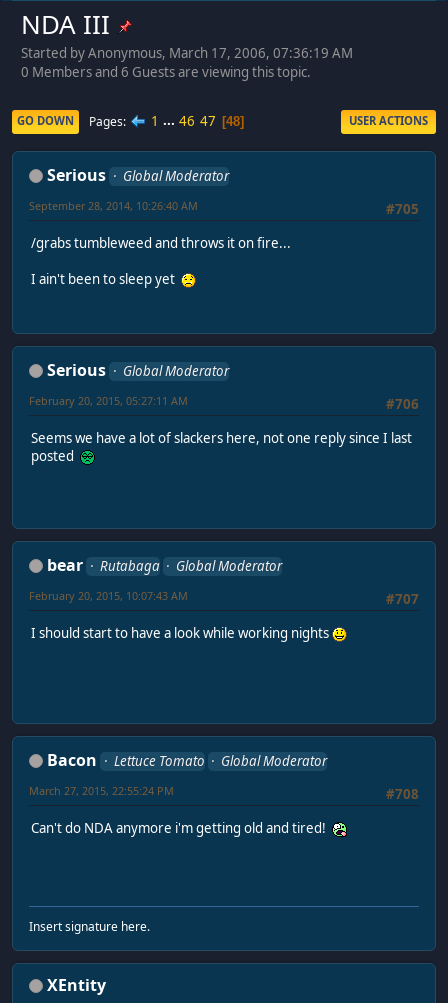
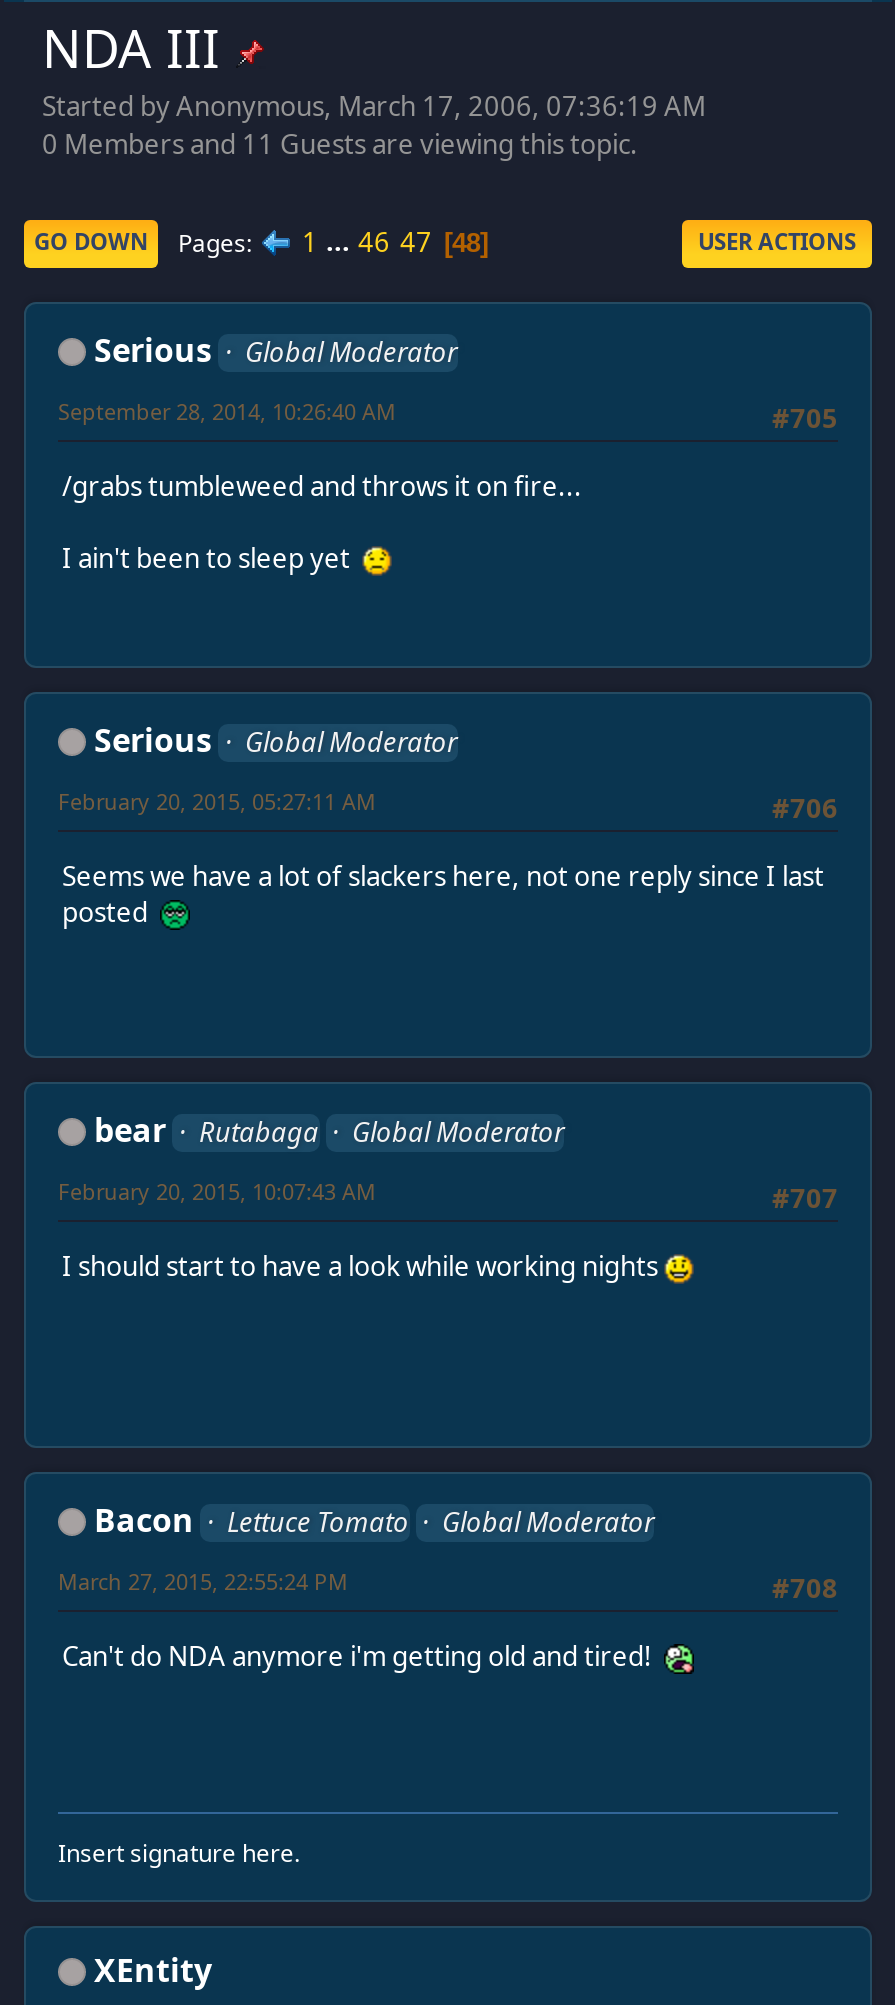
[21,63,311,81] 0 Members and 6 Guests are viewing this topic. -> [42,126,638,162] 0 Members and 11 Guests are viewing this topic.

